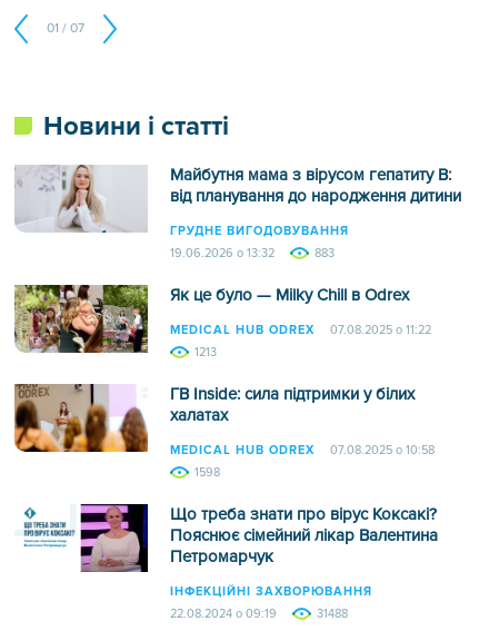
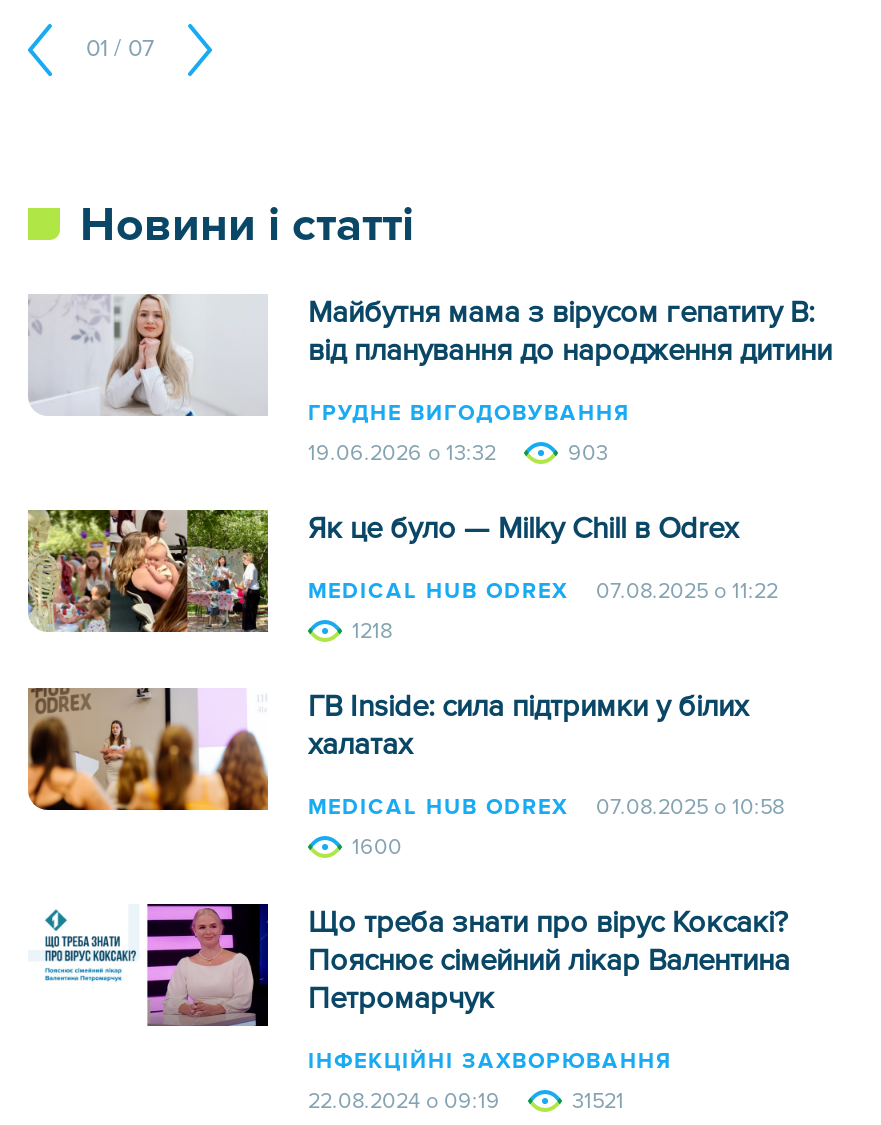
[315,246,335,260] 883 -> [568,440,608,466] 903
[194,345,217,359] 1213 -> [352,618,392,644] 1218
[194,465,220,480] 1598 -> [352,834,402,860] 1600
[317,607,348,621] 31488 -> [572,1088,624,1114] 31521

